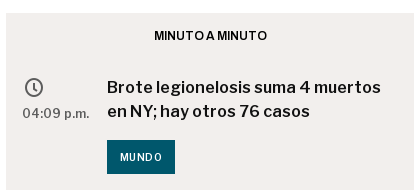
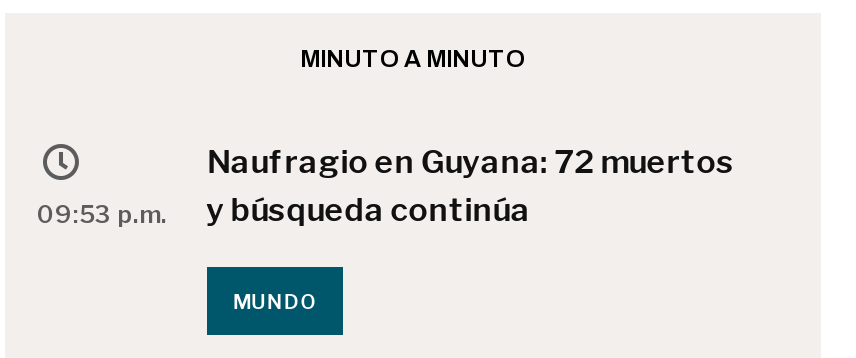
[107,78,381,121] Brote legionelosis suma 4 muertos | en NY; hay otros 76 casos -> [207,143,735,229] Naufragio en Guyana: 72 muertos | y búsqueda continúa
[22,106,89,121] 04:09 p.m. -> [37,199,167,229] 09:53 p.m.

